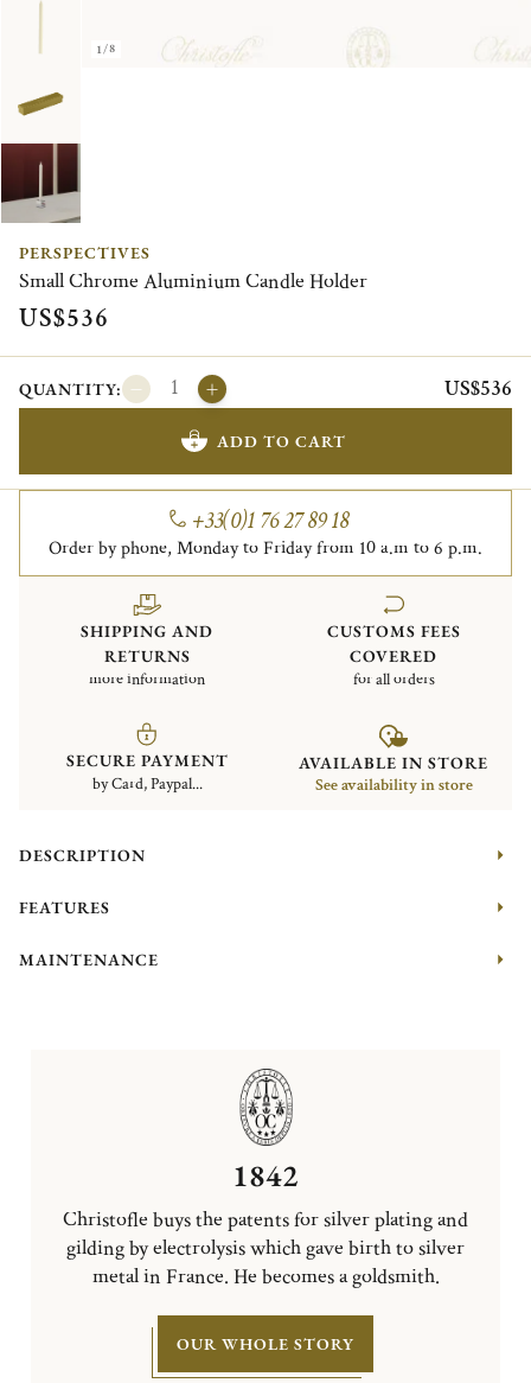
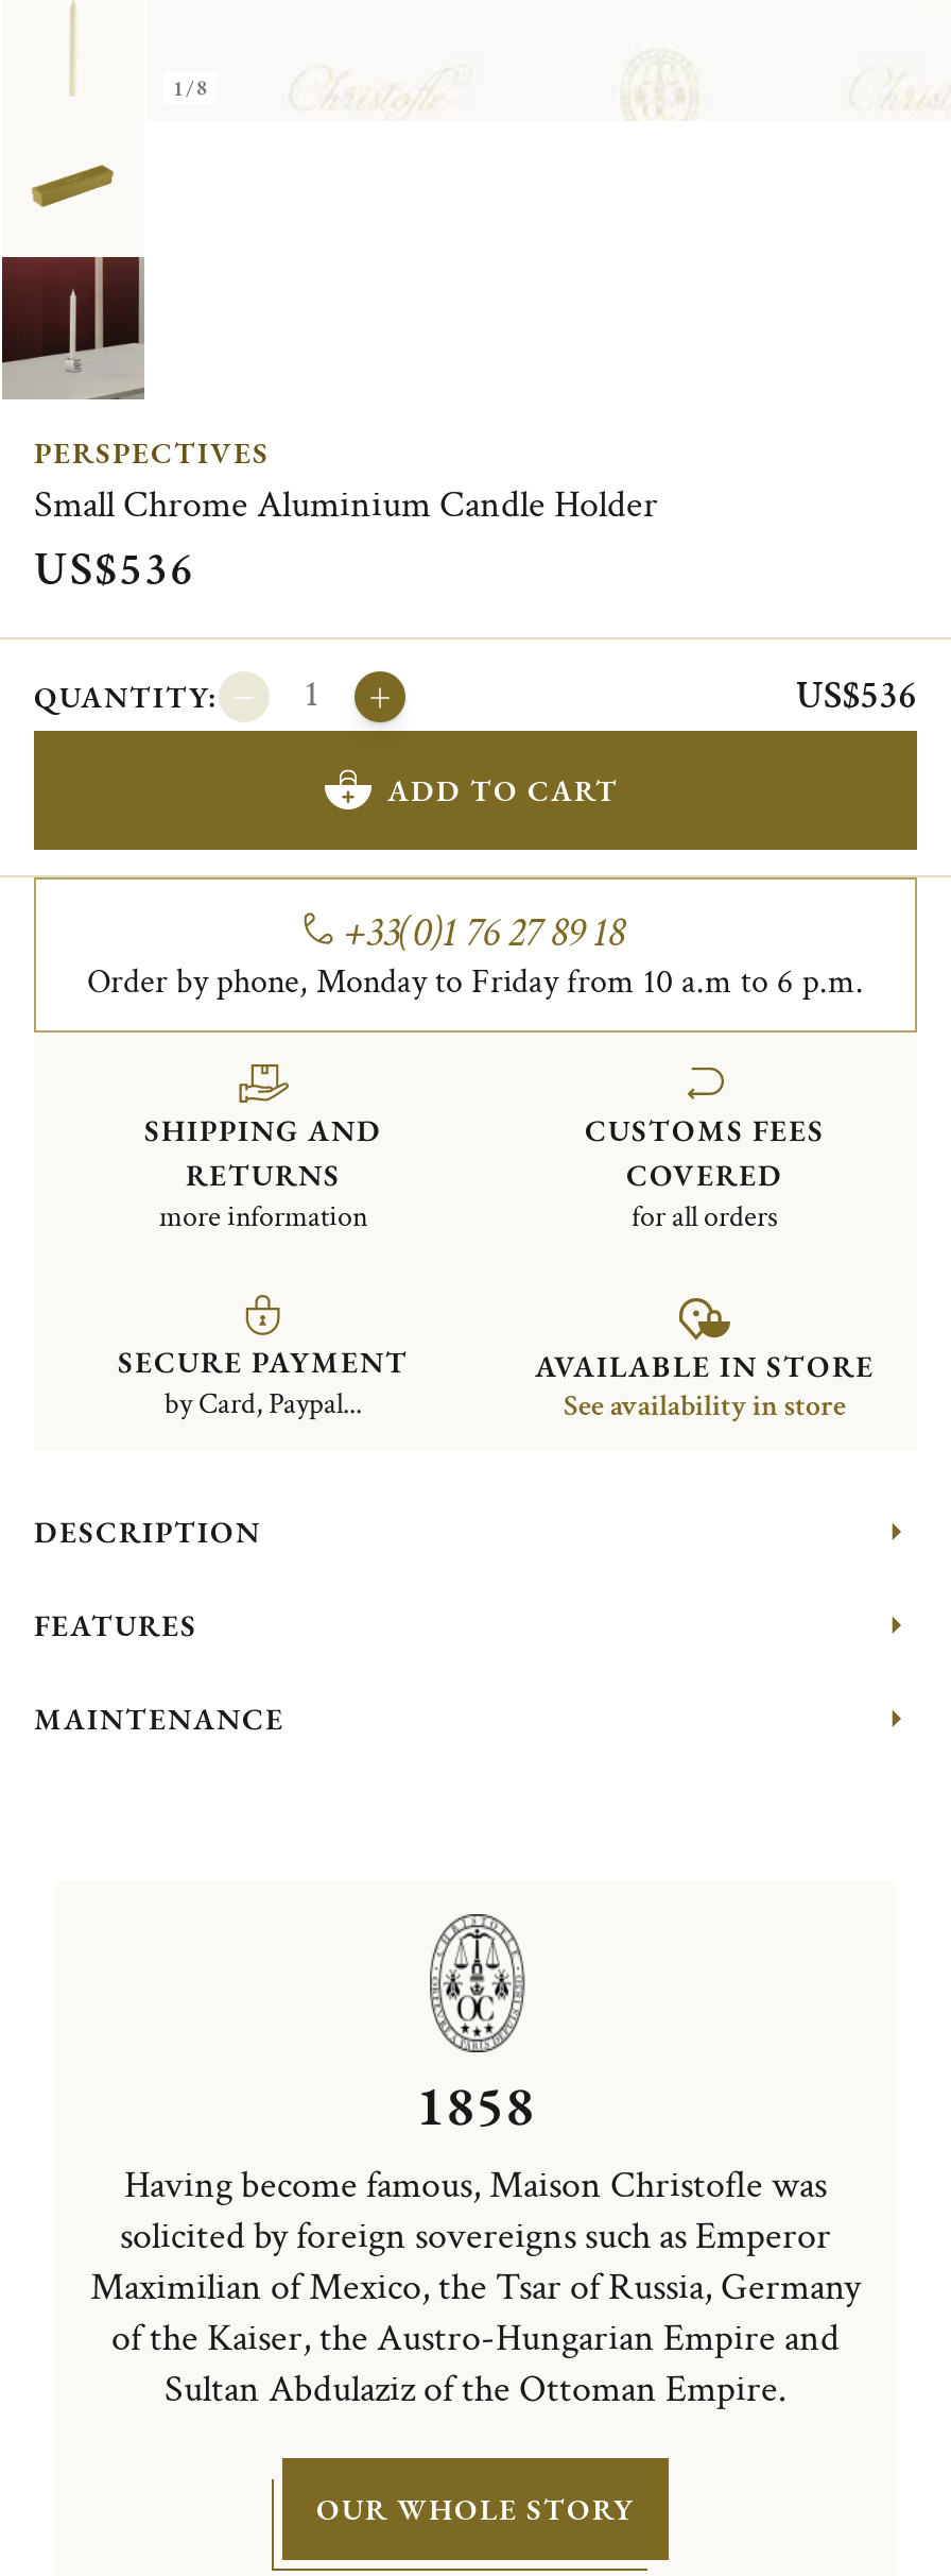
[63,1156,468,1291] 1842 | Christofle buys the patents for silver plating and | gilding by electrolysis which gave birth to silver | metal in France. He becomes a goldsmith. -> [90,2070,861,2415] 1858 | Having become famous, Maison Christofle was | solicited by foreign sovereigns such as Emperor | Maximilian of Mexico, the Tsar of Russia, Germany | of the Kaiser, the Austro-Hungarian Empire and | Sultan Abdulaziz of the Ottoman Empire.

